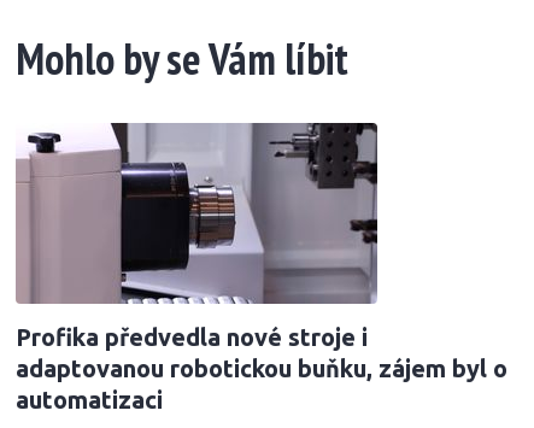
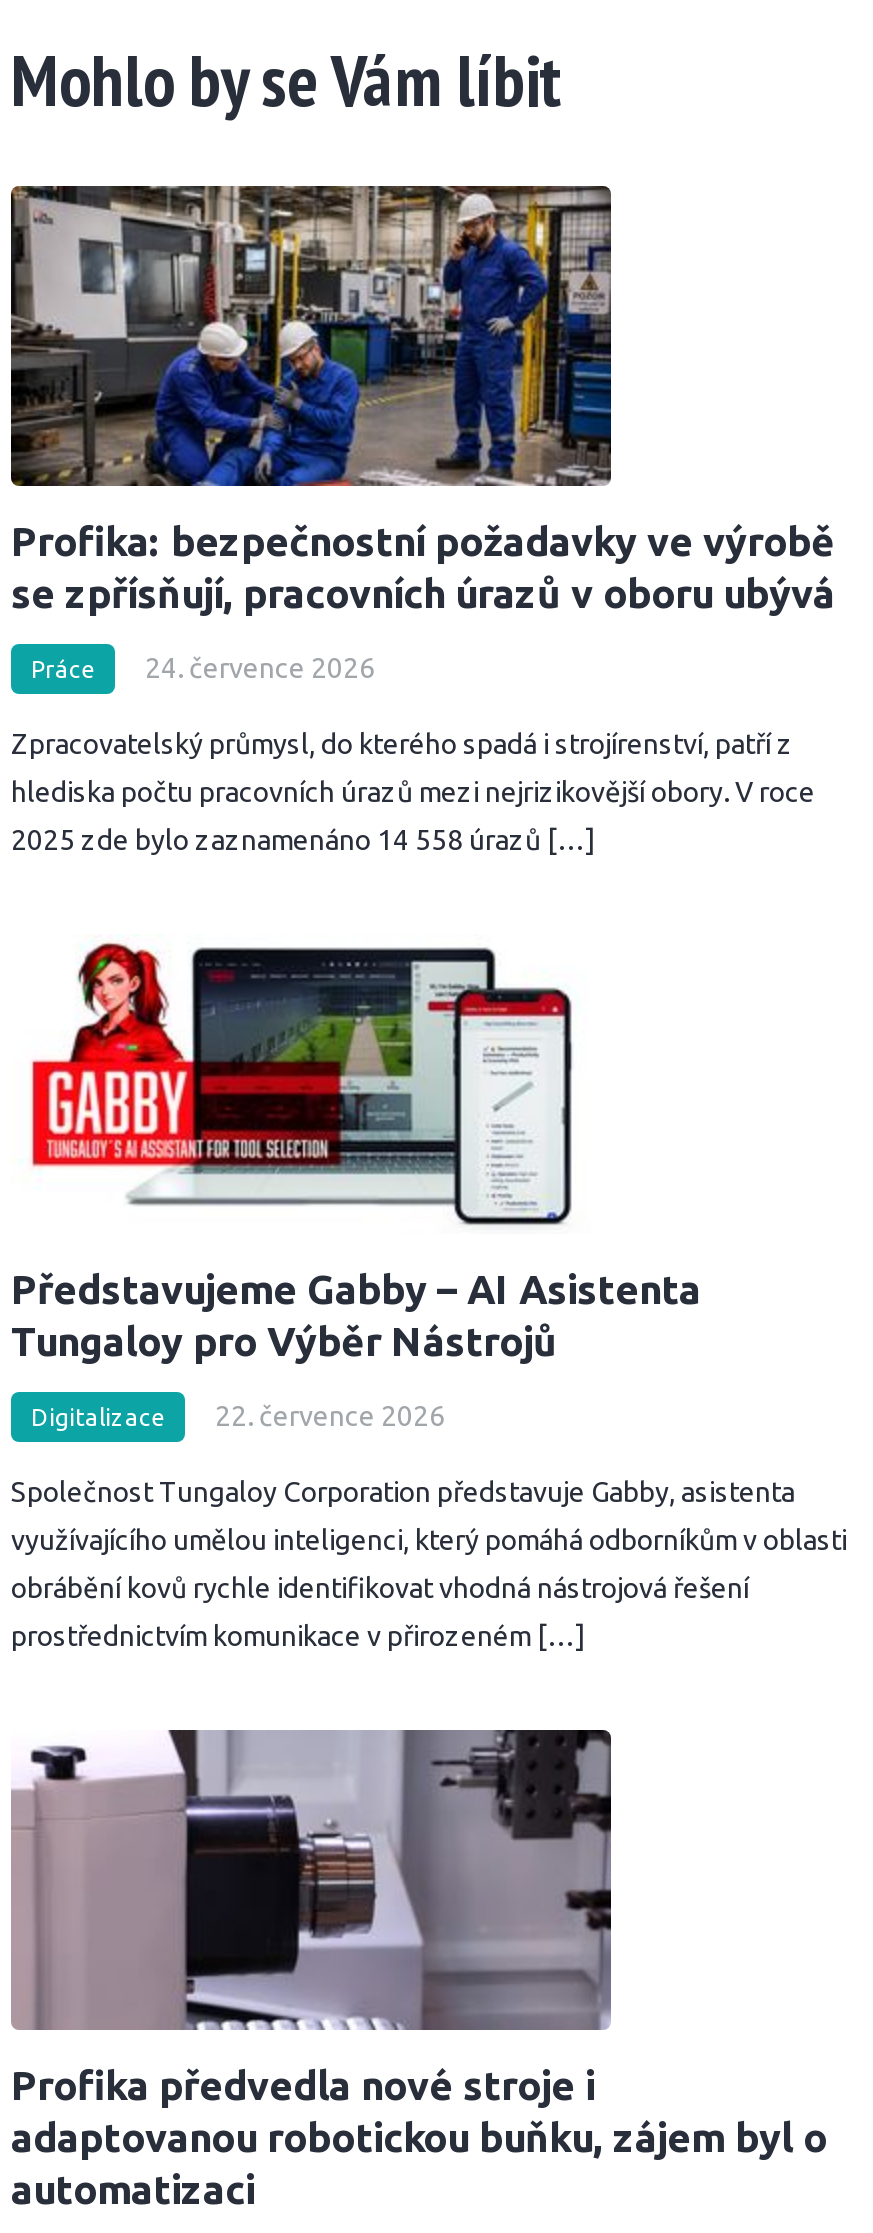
none -> [9,184,835,856] [image] | Profika: bezpečnostní požadavky ve výrobě | se zpřísňují, pracovních úrazů v oboru ubývá | Práce | 24. července 2026 | Zpracovatelský průmysl, do kterého spadá i strojírenství, patří z | hlediska počtu pracovních úrazů mezi nejrizikovější obory. V roce | 2025 zde bylo zaznamenáno 14 558 úrazů […]
none -> [11,940,847,1652] [image] | Představujeme Gabby – AI Asistenta | Tungaloy pro Výběr Nástrojů | Digitalizace | 22. července 2026 | Společnost Tungaloy Corporation představuje Gabby, asistenta | využívajícího umělou inteligenci, který pomáhá odborníkům v oblasti | obrábění kovů rychle identifikovat vhodná nástrojová řešení | prostřednictvím komunikace v přirozeném […]

